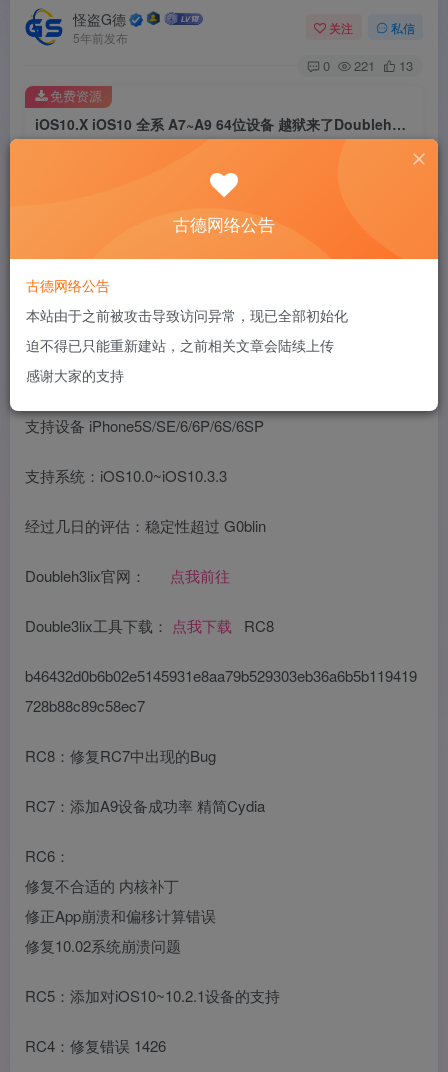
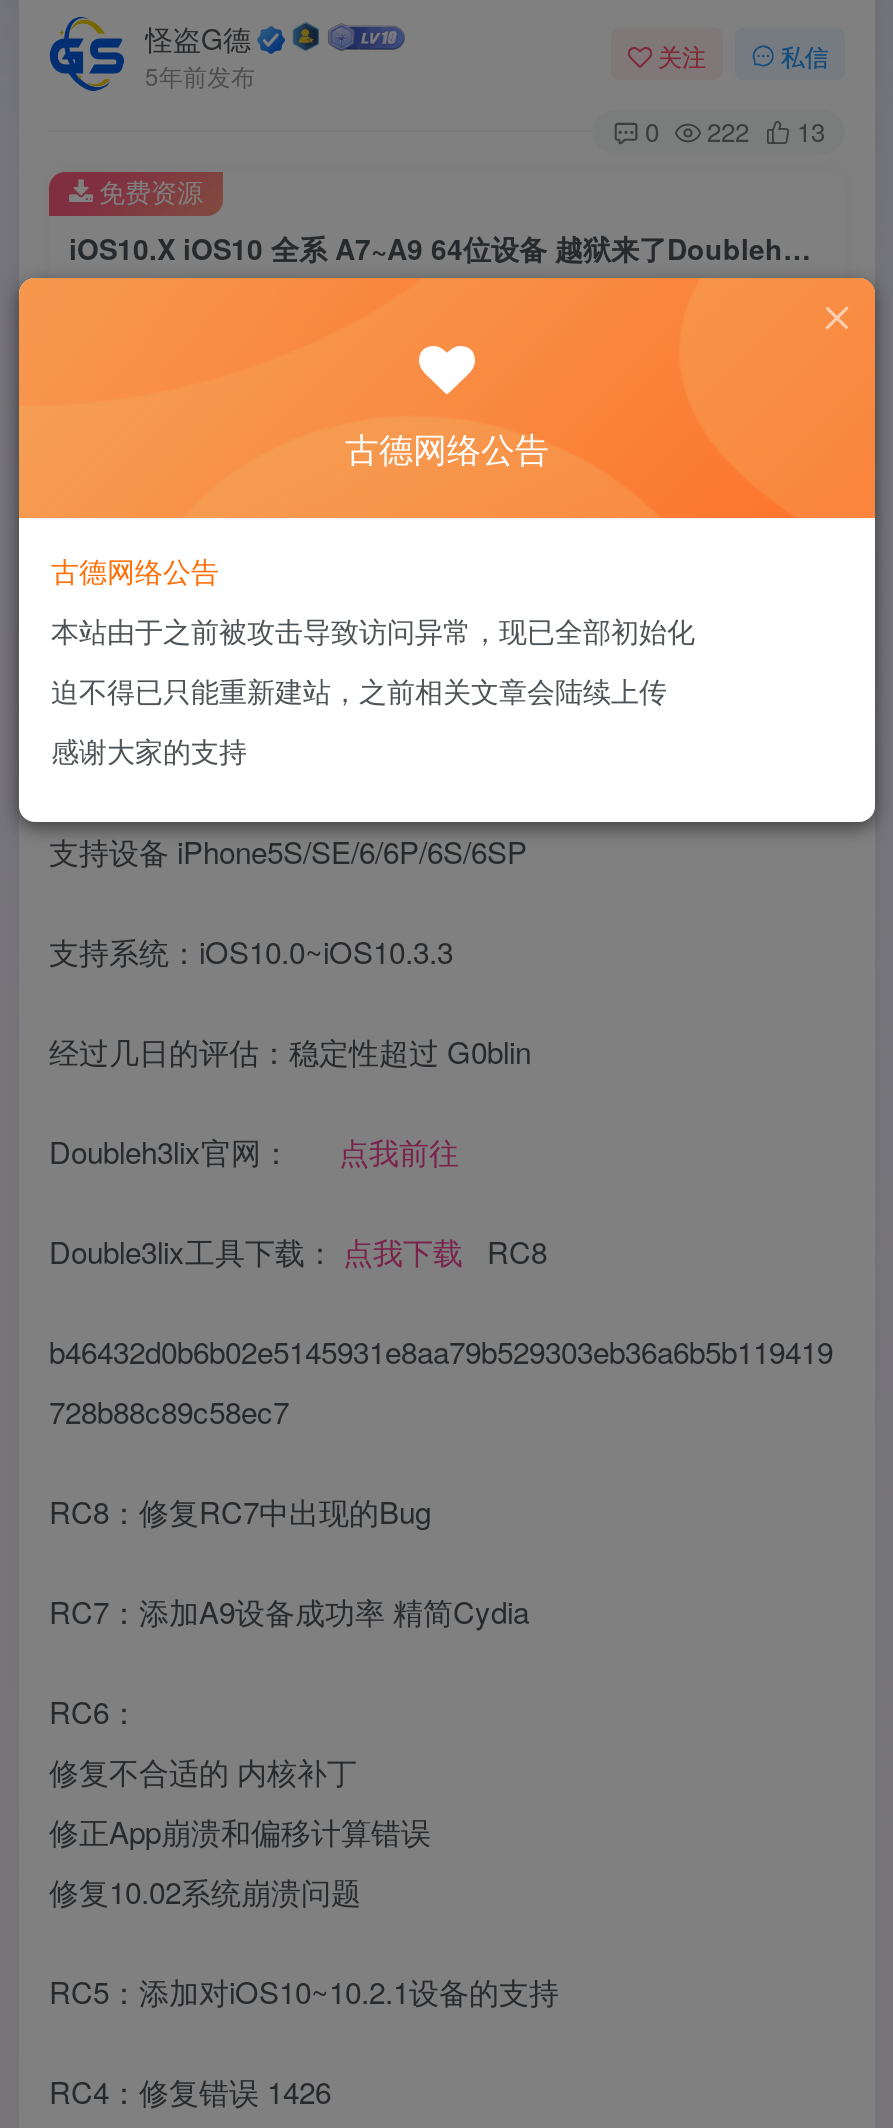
[323,56,413,75] 0 221 13 -> [645,112,825,150] 0 222 13

